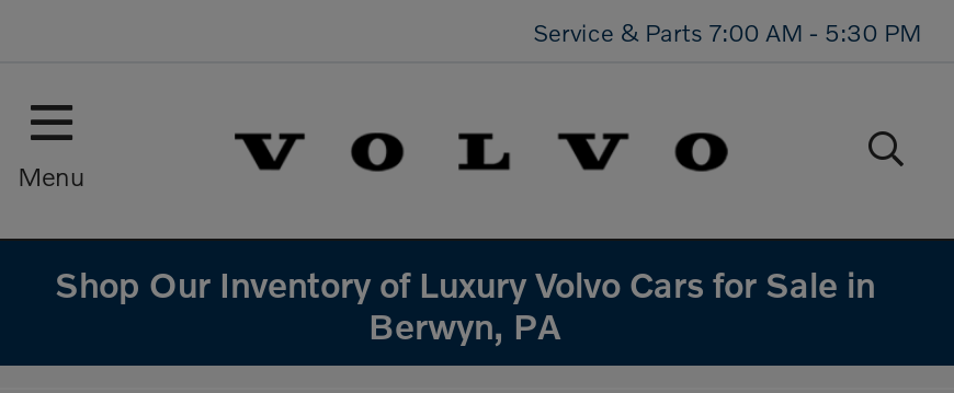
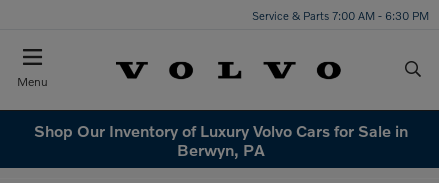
[533,14,921,45] Service & Parts 7:00 AM - 5:30 PM -> [252,7,429,21] Service & Parts 7:00 AM - 6:30 PM

